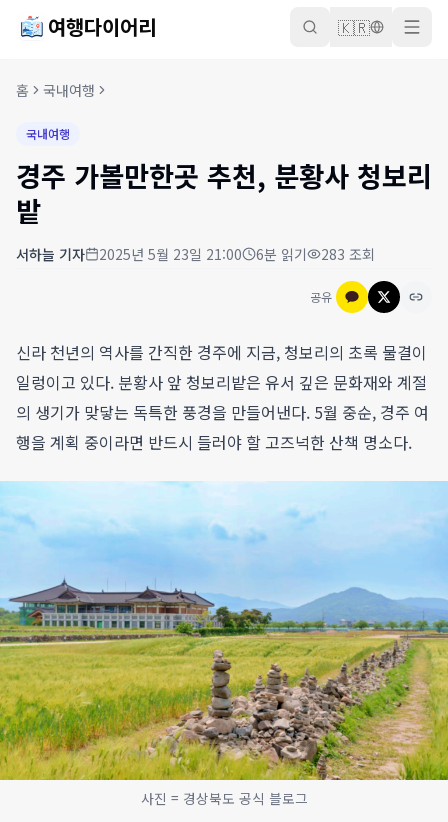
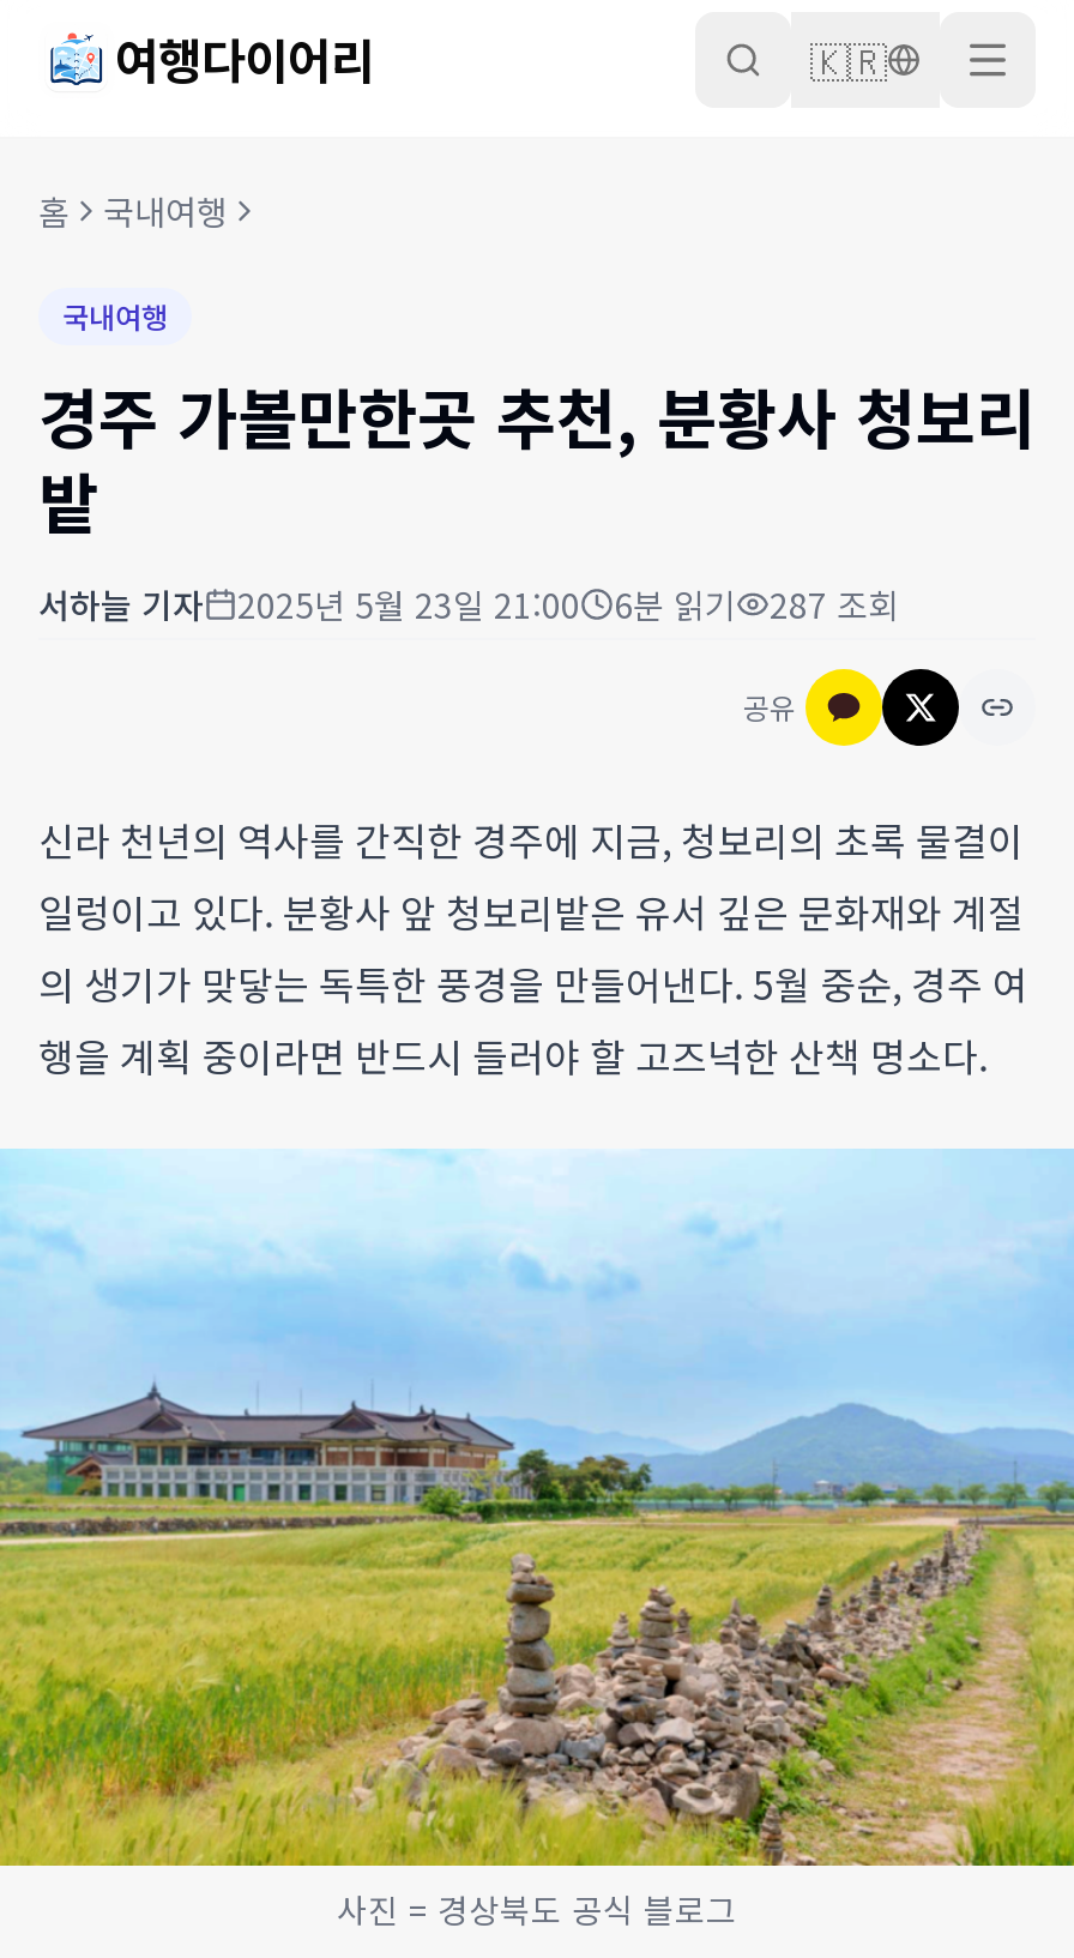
[321,244,375,264] 283 조회 -> [770,580,899,628] 287 조회

